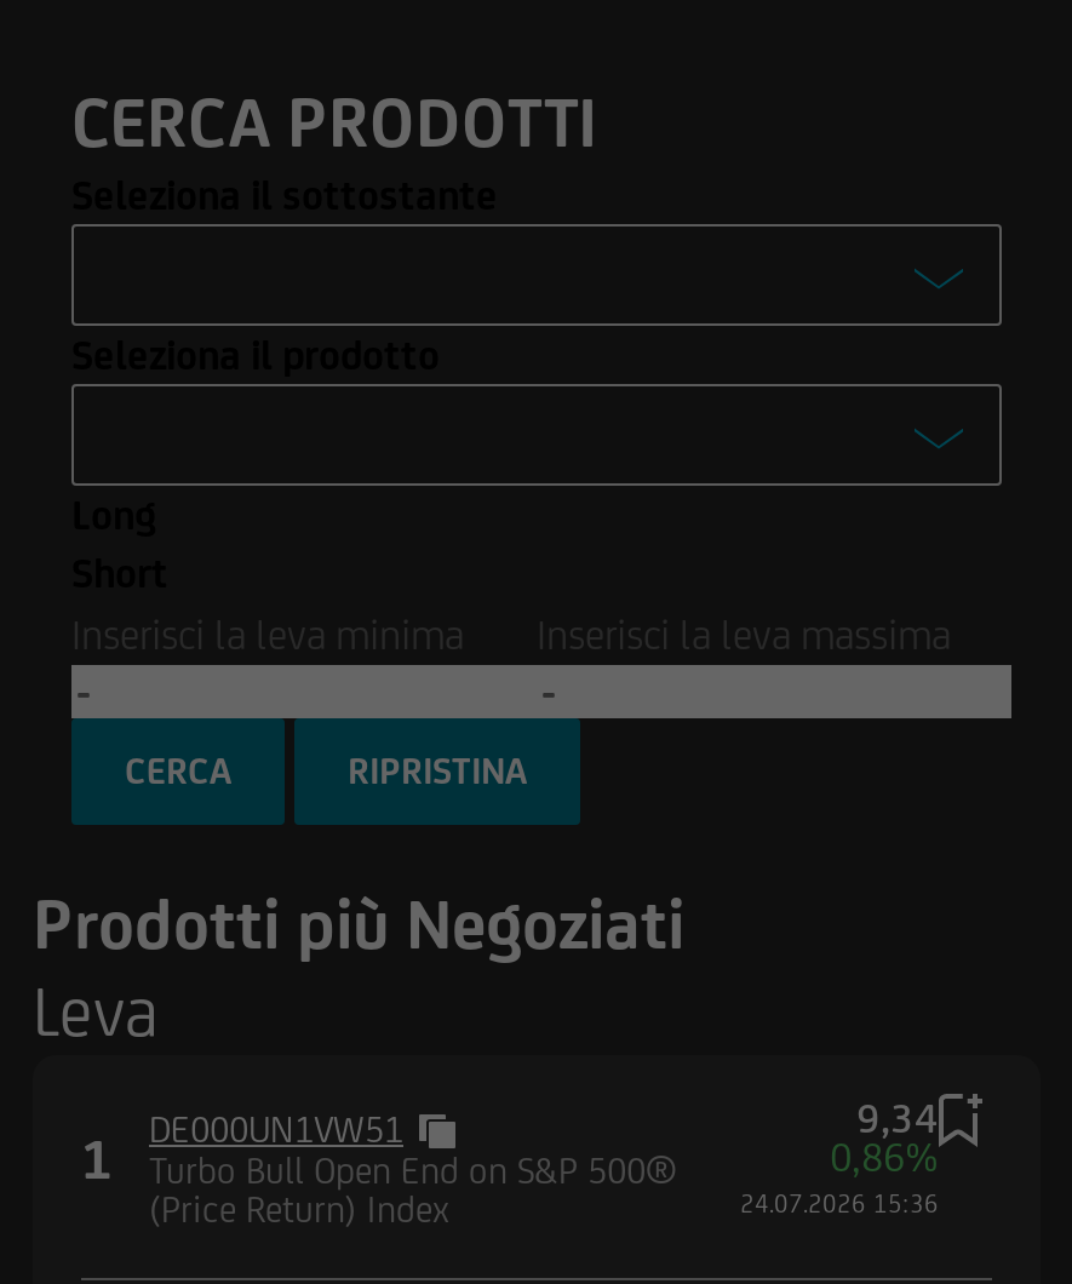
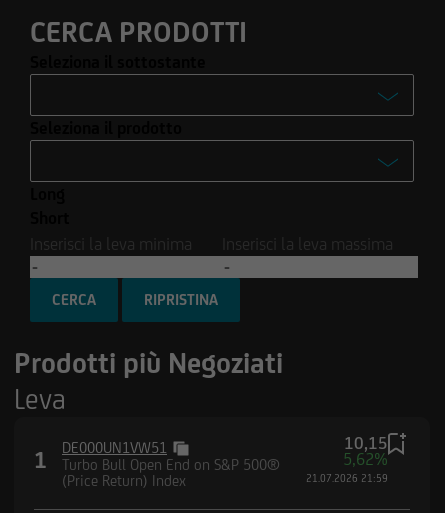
[856,1095,939,1143] 9,34 -> [344,433,388,453] 10,15
[830,1133,939,1182] 0,86% -> [343,449,388,469] 5,62%
[740,1189,939,1218] 24.07.2026 15:36 -> [306,472,388,484] 21.07.2026 21:59

